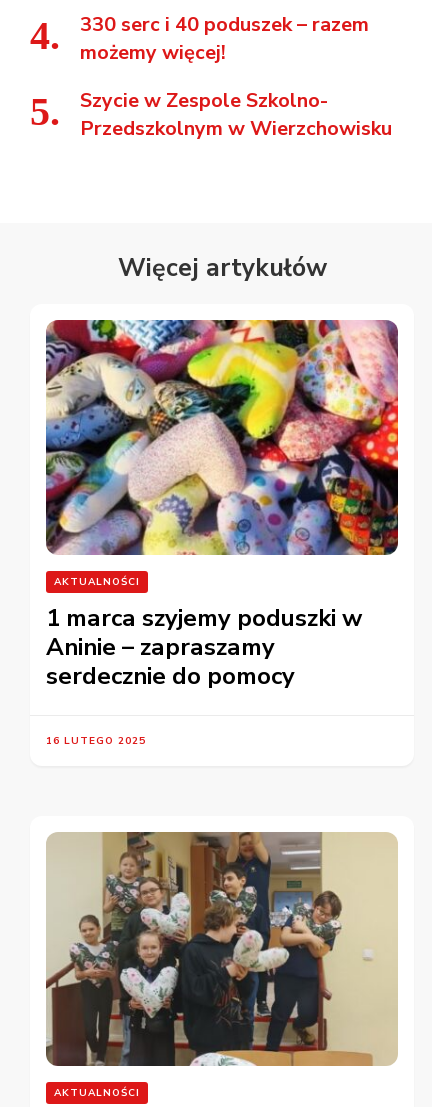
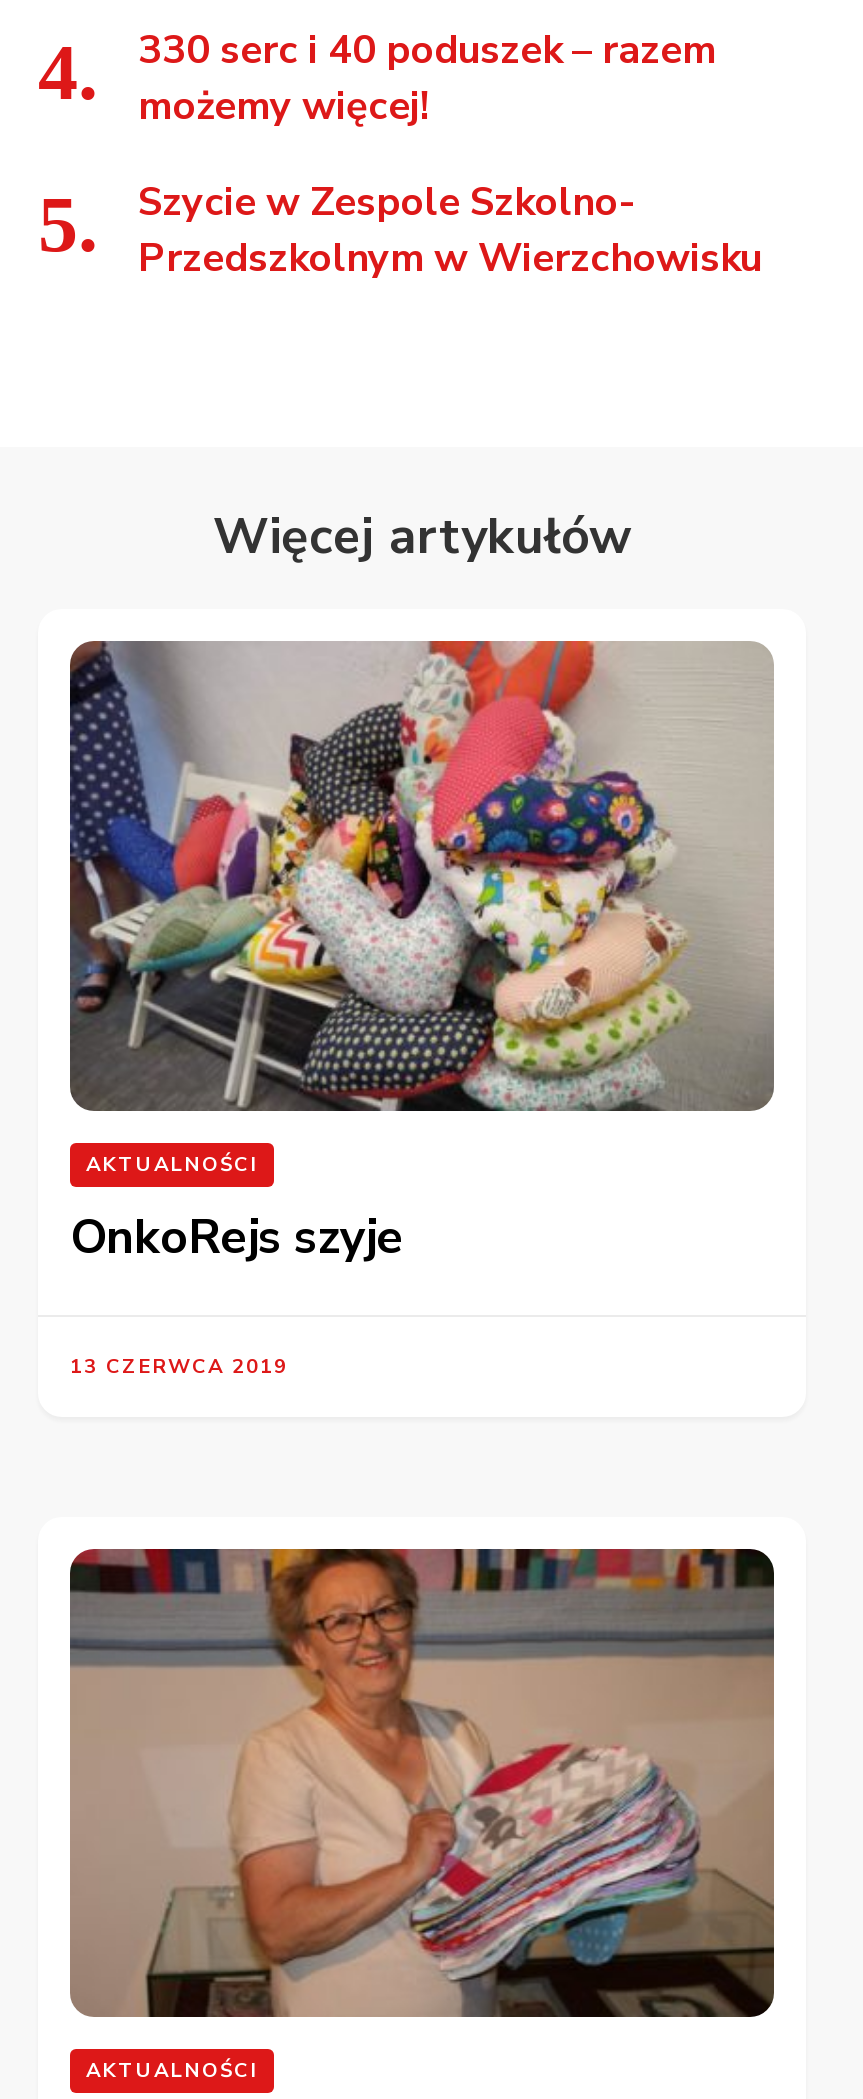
[45,319,399,556] [image] -> [68,639,776,1113] [image]
[46,602,362,692] 1 marca szyjemy poduszki w | Aninie – zapraszamy | serdecznie do pomocy -> [70,1205,404,1269] OnkoRejs szyje
[46,734,146,748] 16 LUTEGO 2025 -> [70,1353,288,1381] 13 CZERWCA 2019
[47,831,398,1067] [image] -> [68,1547,776,2019] [image]

